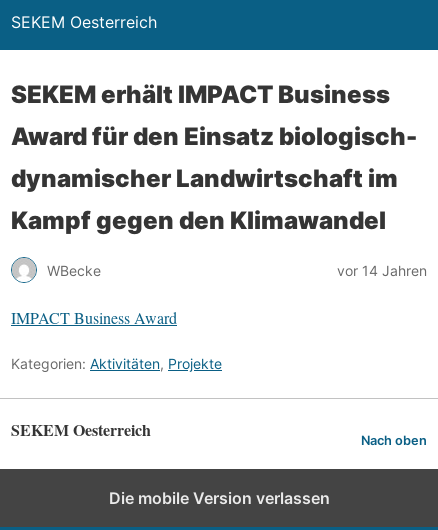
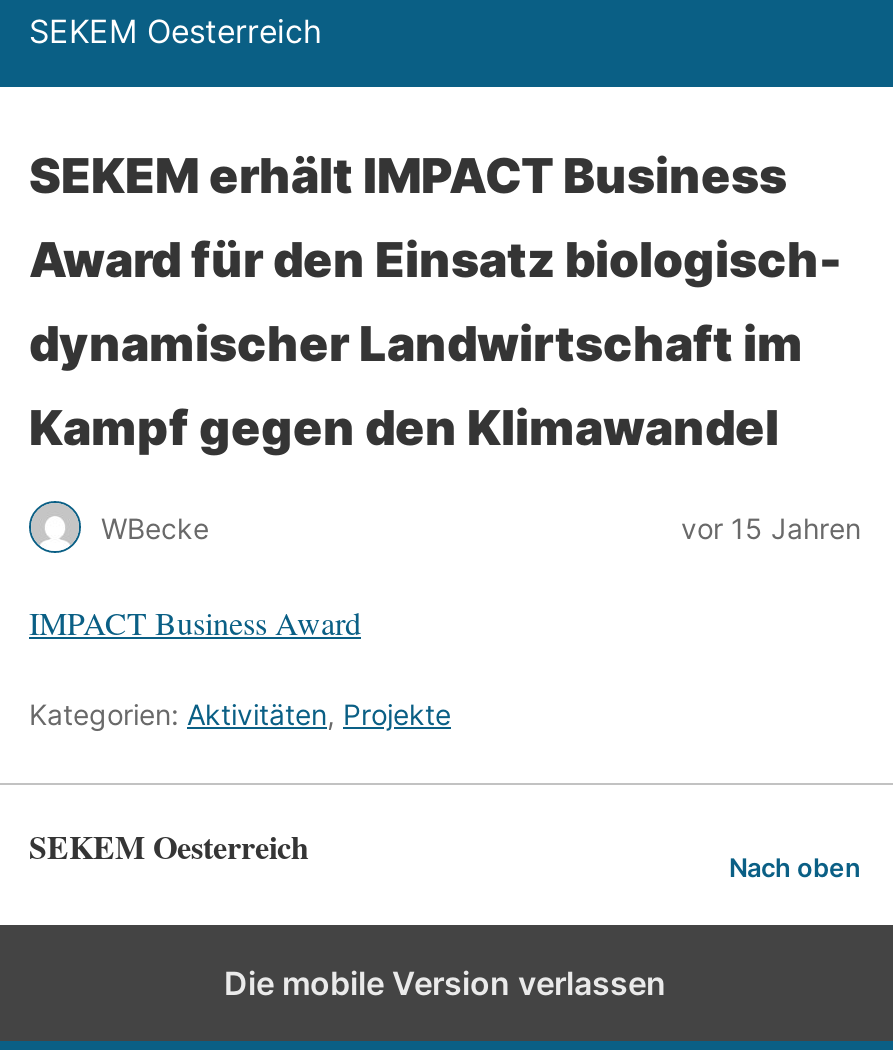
[337,261,427,278] vor 14 Jahren -> [681,510,861,544] vor 15 Jahren

